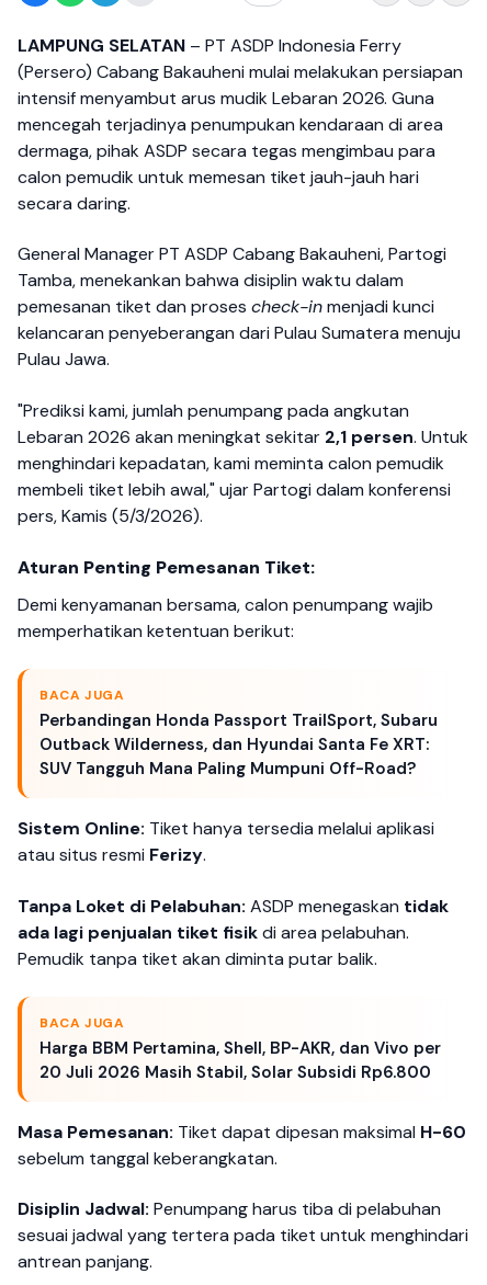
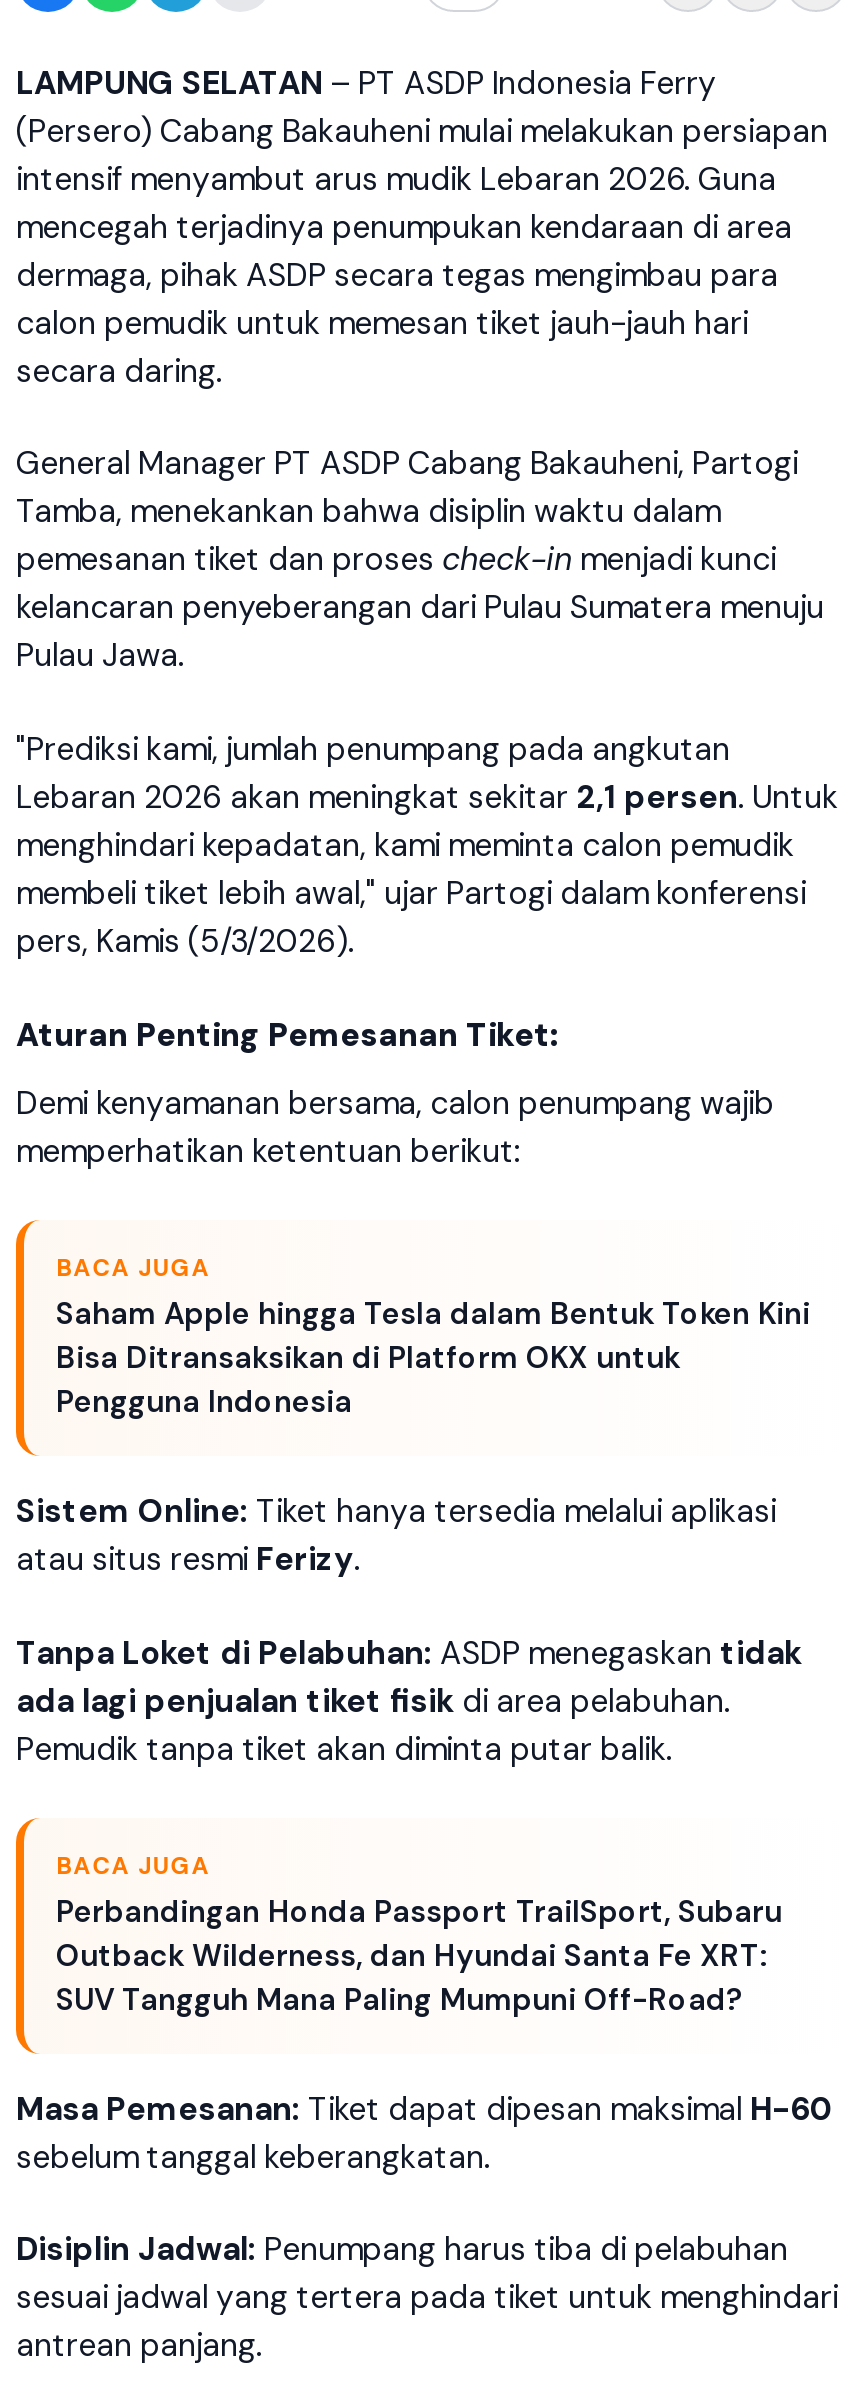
moved [39,710,438,780] -> [56,1892,782,2020]: Perbandingan Honda Passport TrailSport, Subaru | Outback Wilderness, dan Hyundai Santa Fe XRT: | SUV Tangguh Mana Paling Mumpuni Off-Road?
none -> [56,1294,810,1422] Saham Apple hingga Tesla dalam Bentuk Token Kini | Bisa Ditransaksikan di Platform OKX untuk | Pengguna Indonesia
[39,1037,441,1083] Harga BBM Pertamina, Shell, BP-AKR, dan Vivo per | 20 Juli 2026 Masih Stabil, Solar Subsidi Rp6.800 -> none

